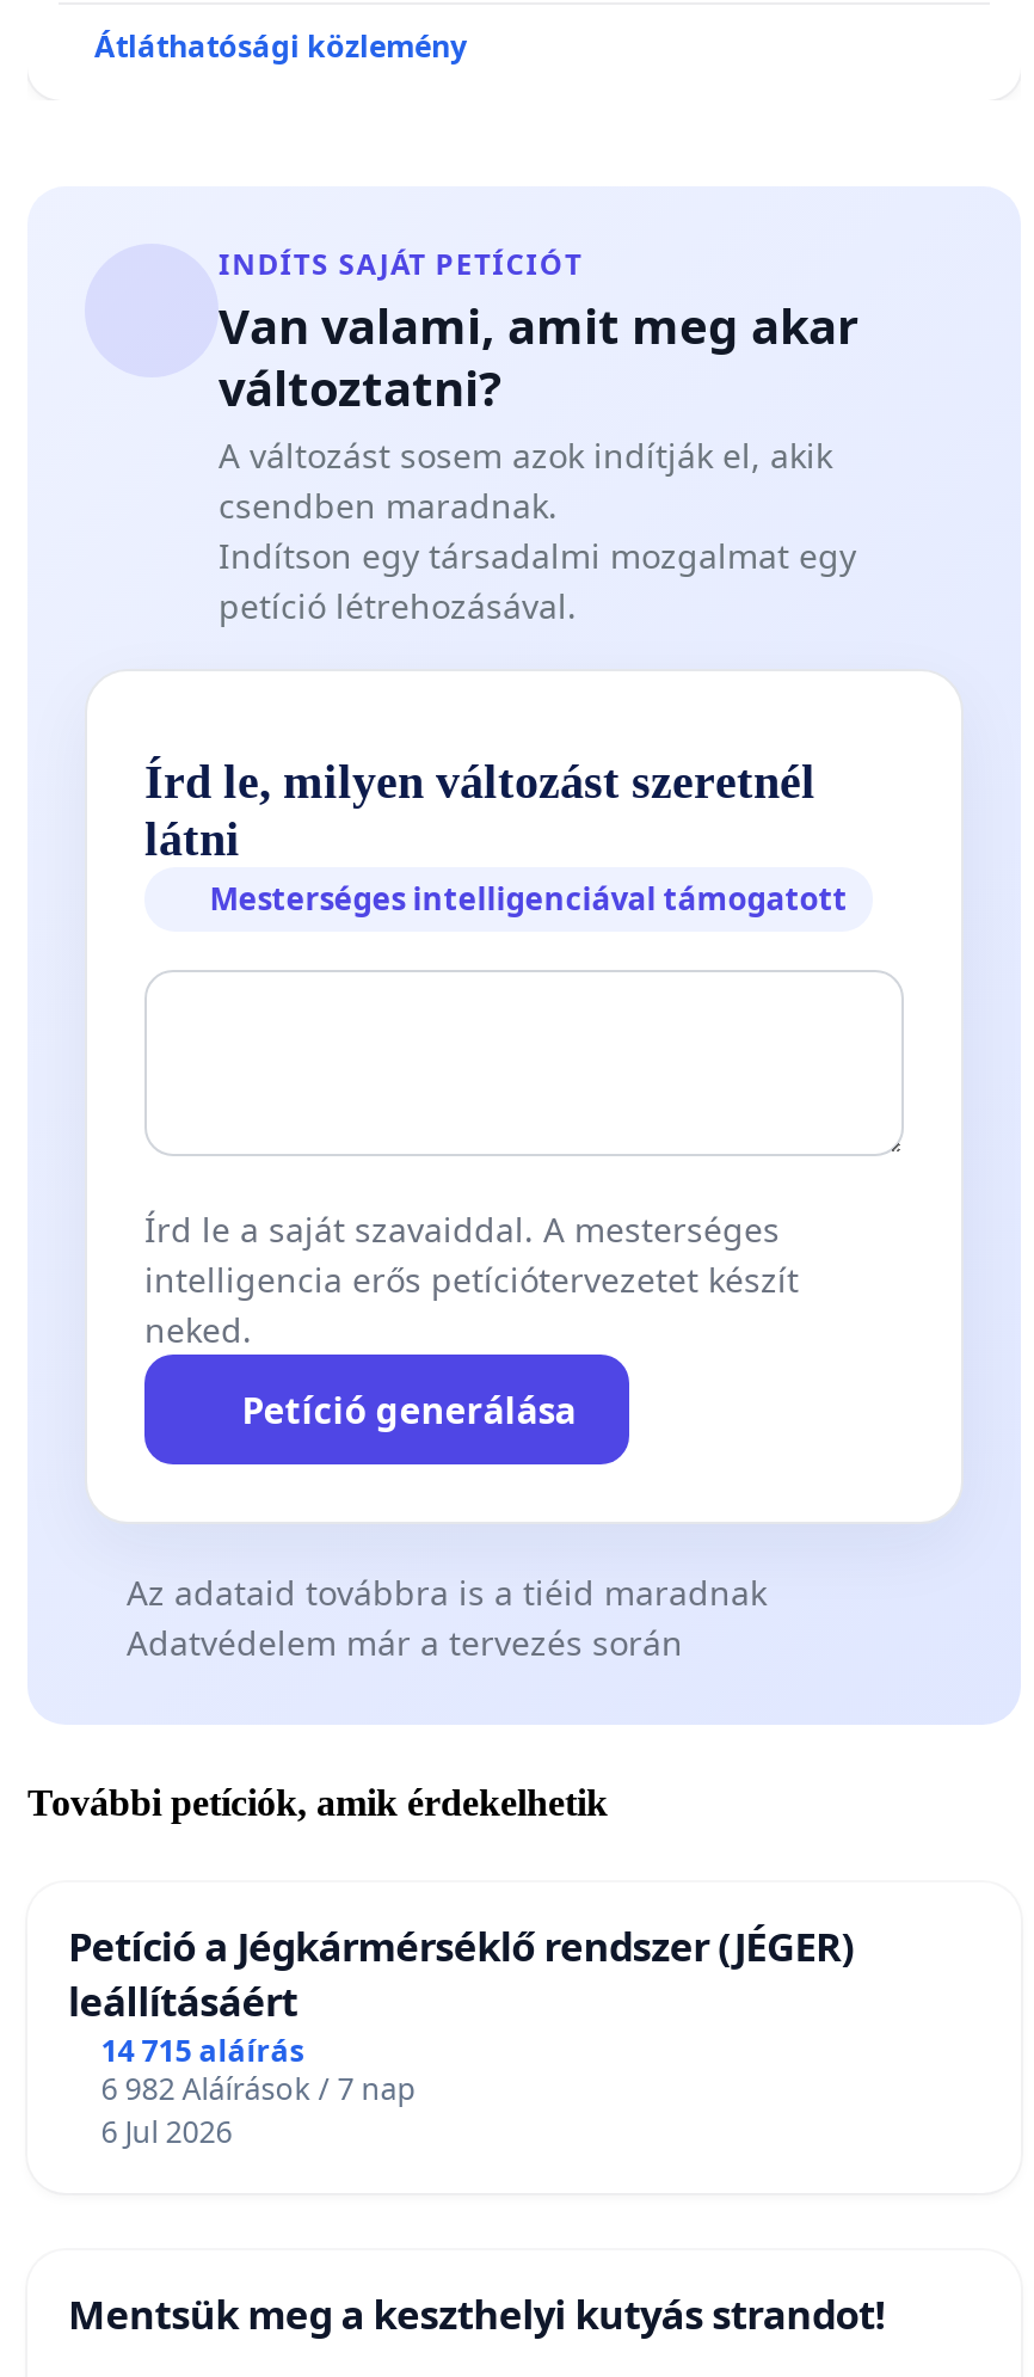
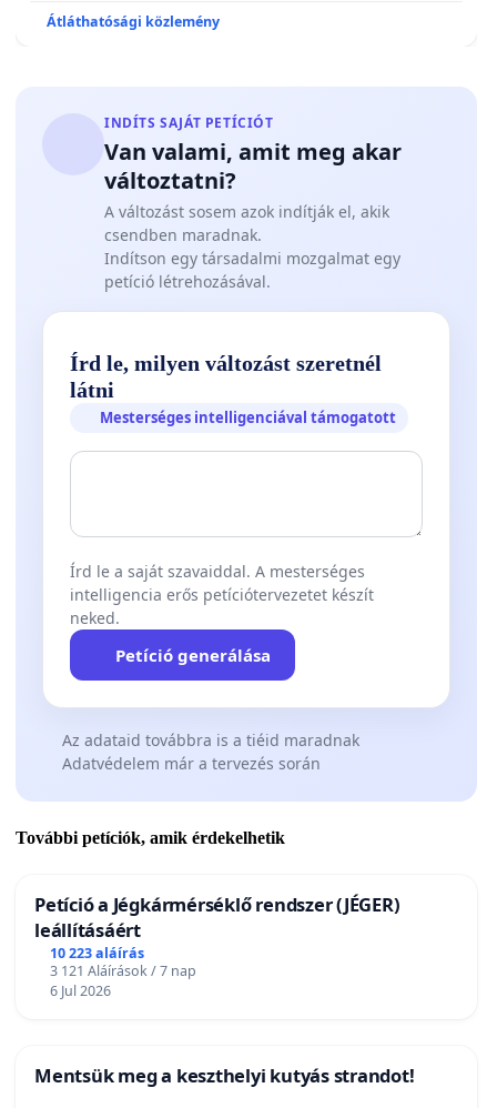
[101,2030,304,2070] 14 715 aláírás -> [50,943,144,962] 10 223 aláírás
[101,2068,416,2109] 6 982 Aláírások / 7 nap -> [50,961,196,980] 3 121 Aláírások / 7 nap

